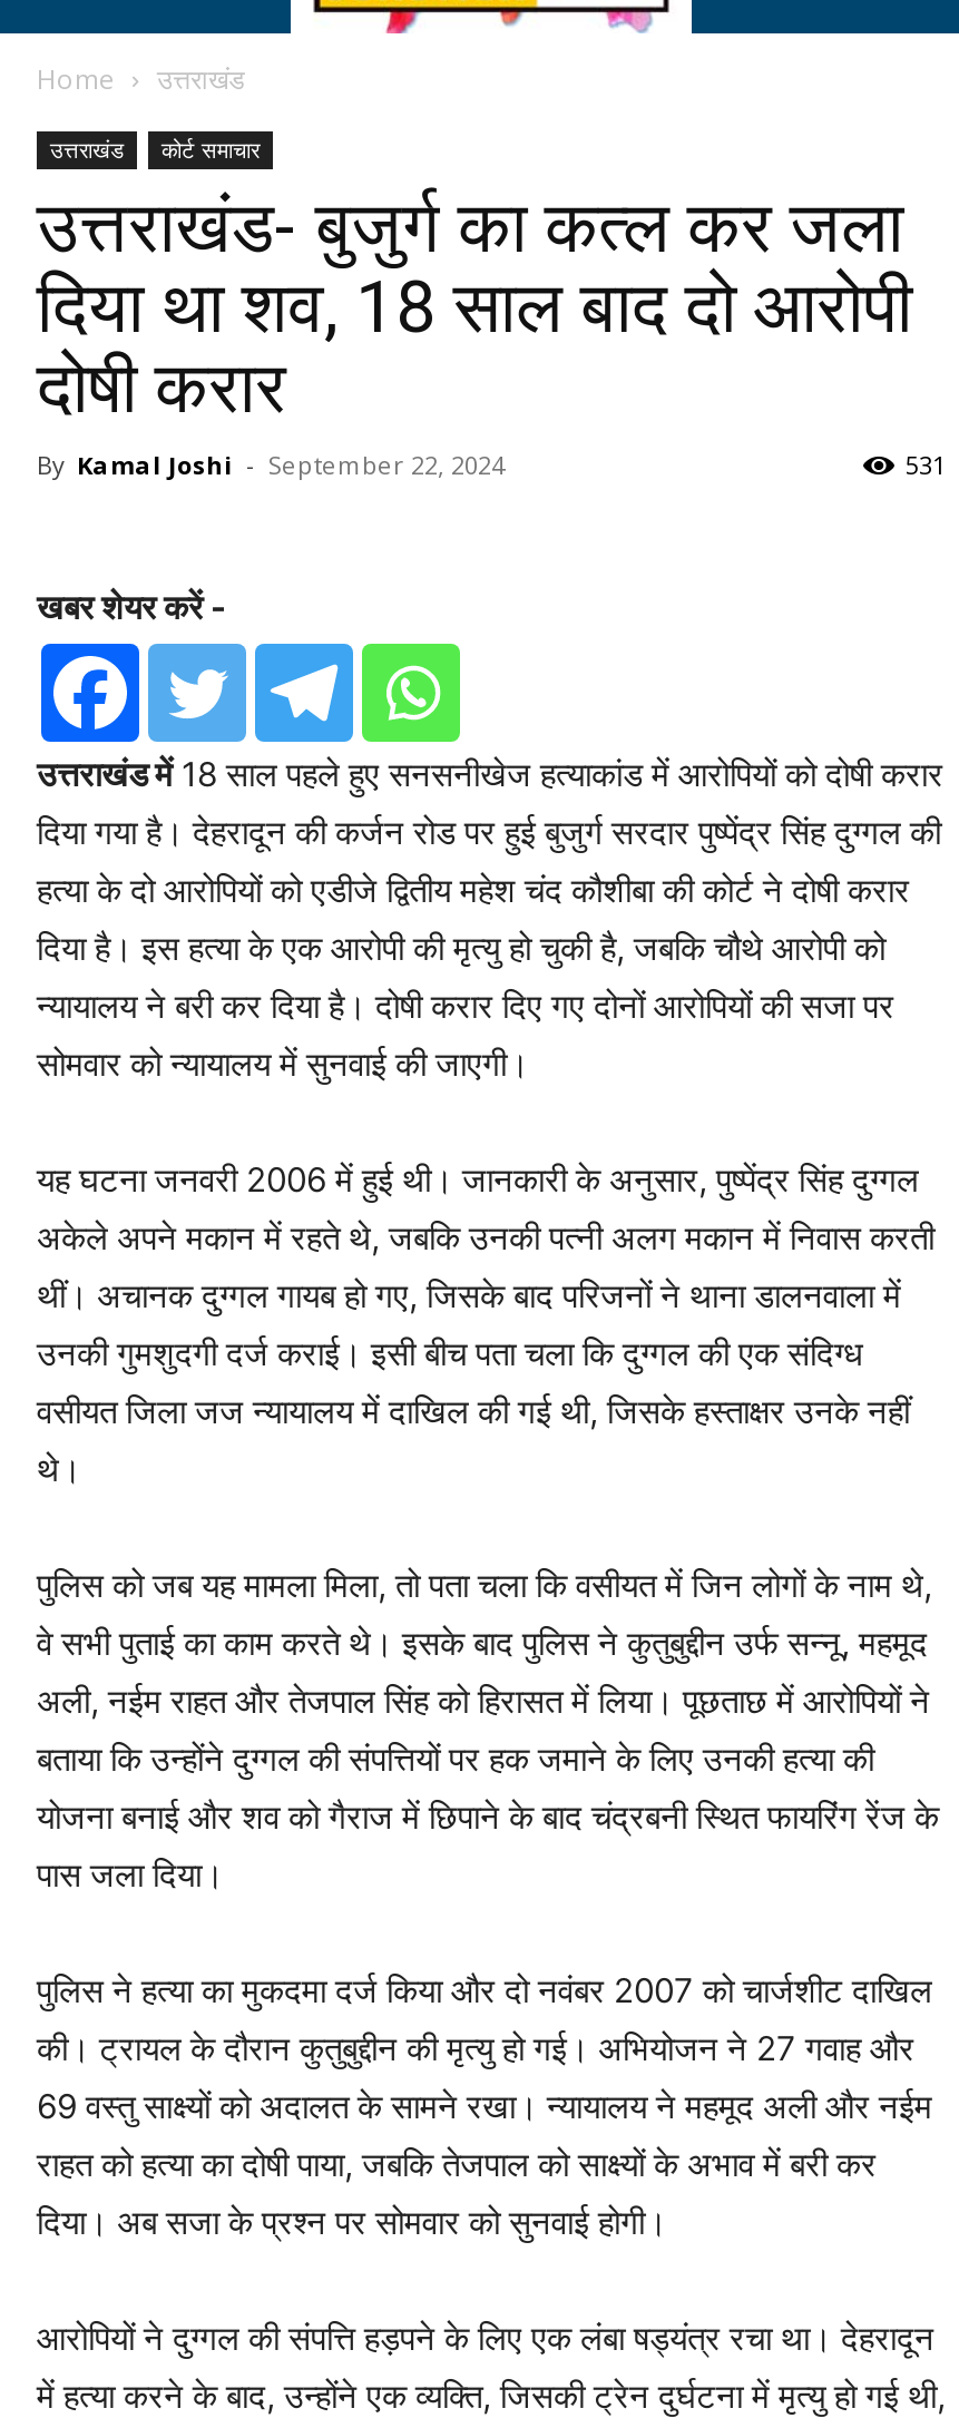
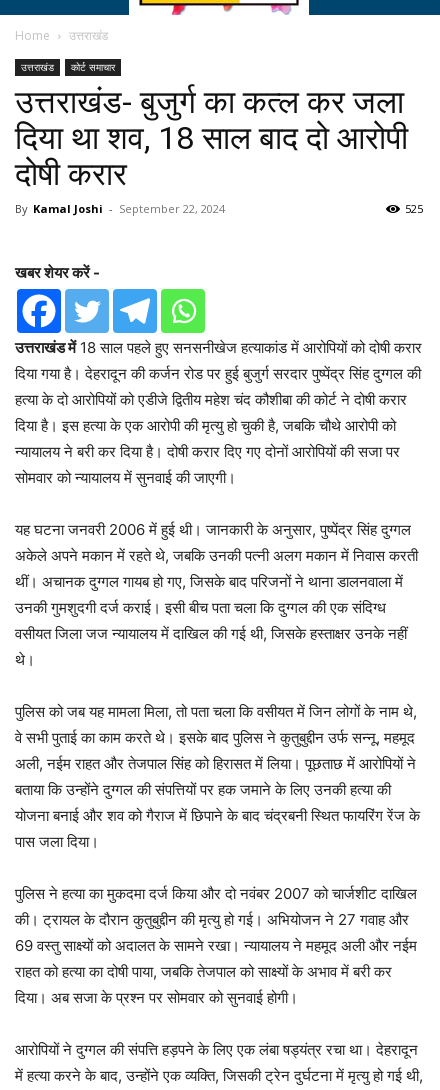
[906,448,946,481] 531 -> [405,201,423,216] 525

